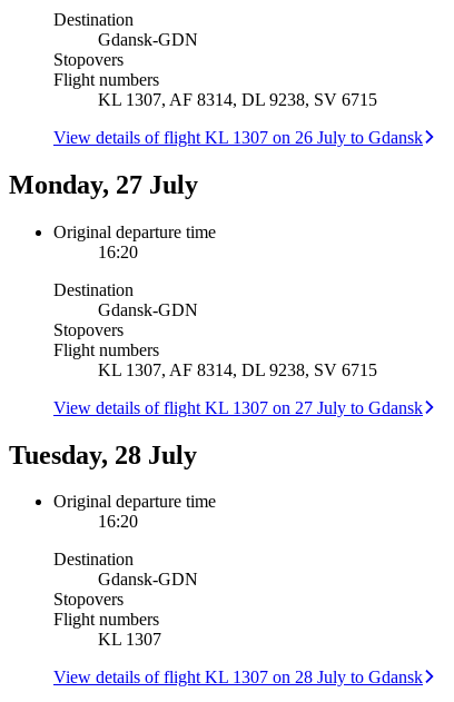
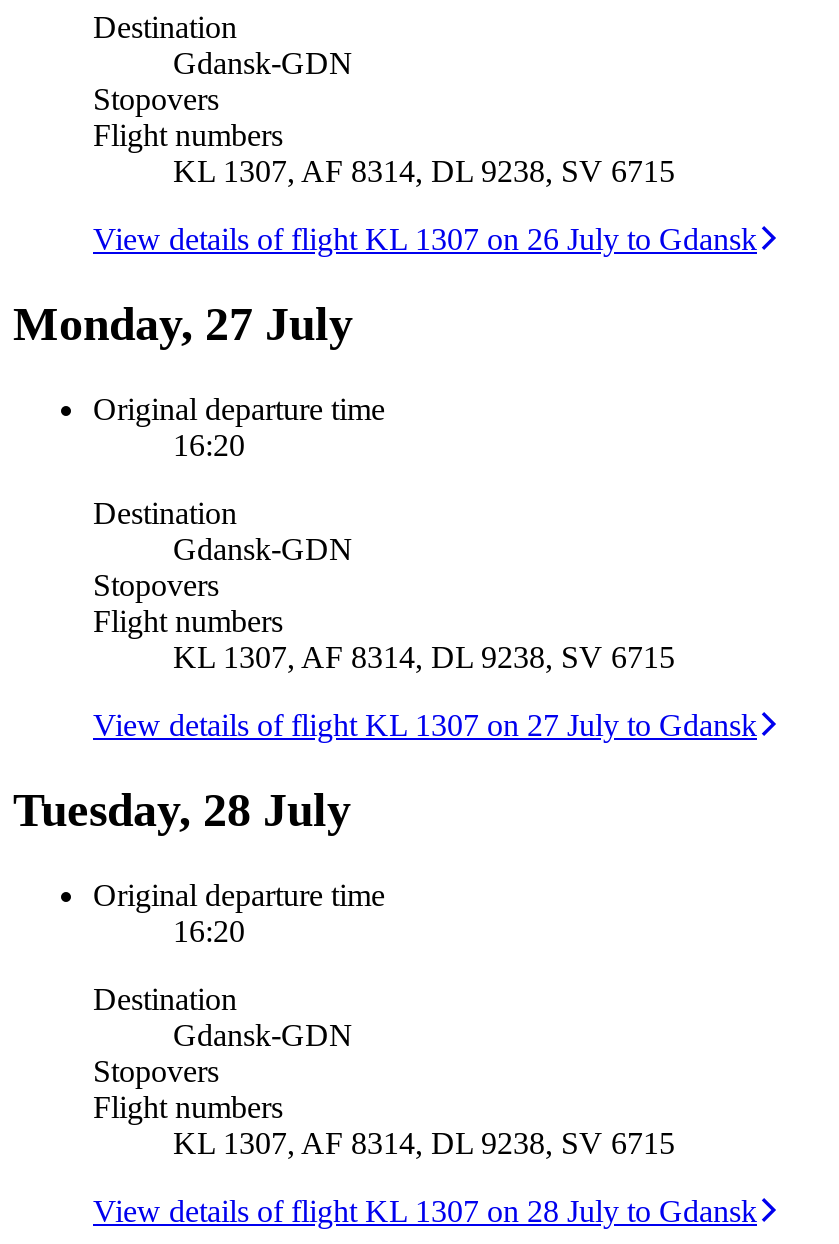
[98,630,161,649] KL 1307 -> [173,1126,675,1160] KL 1307, AF 8314, DL 9238, SV 6715

